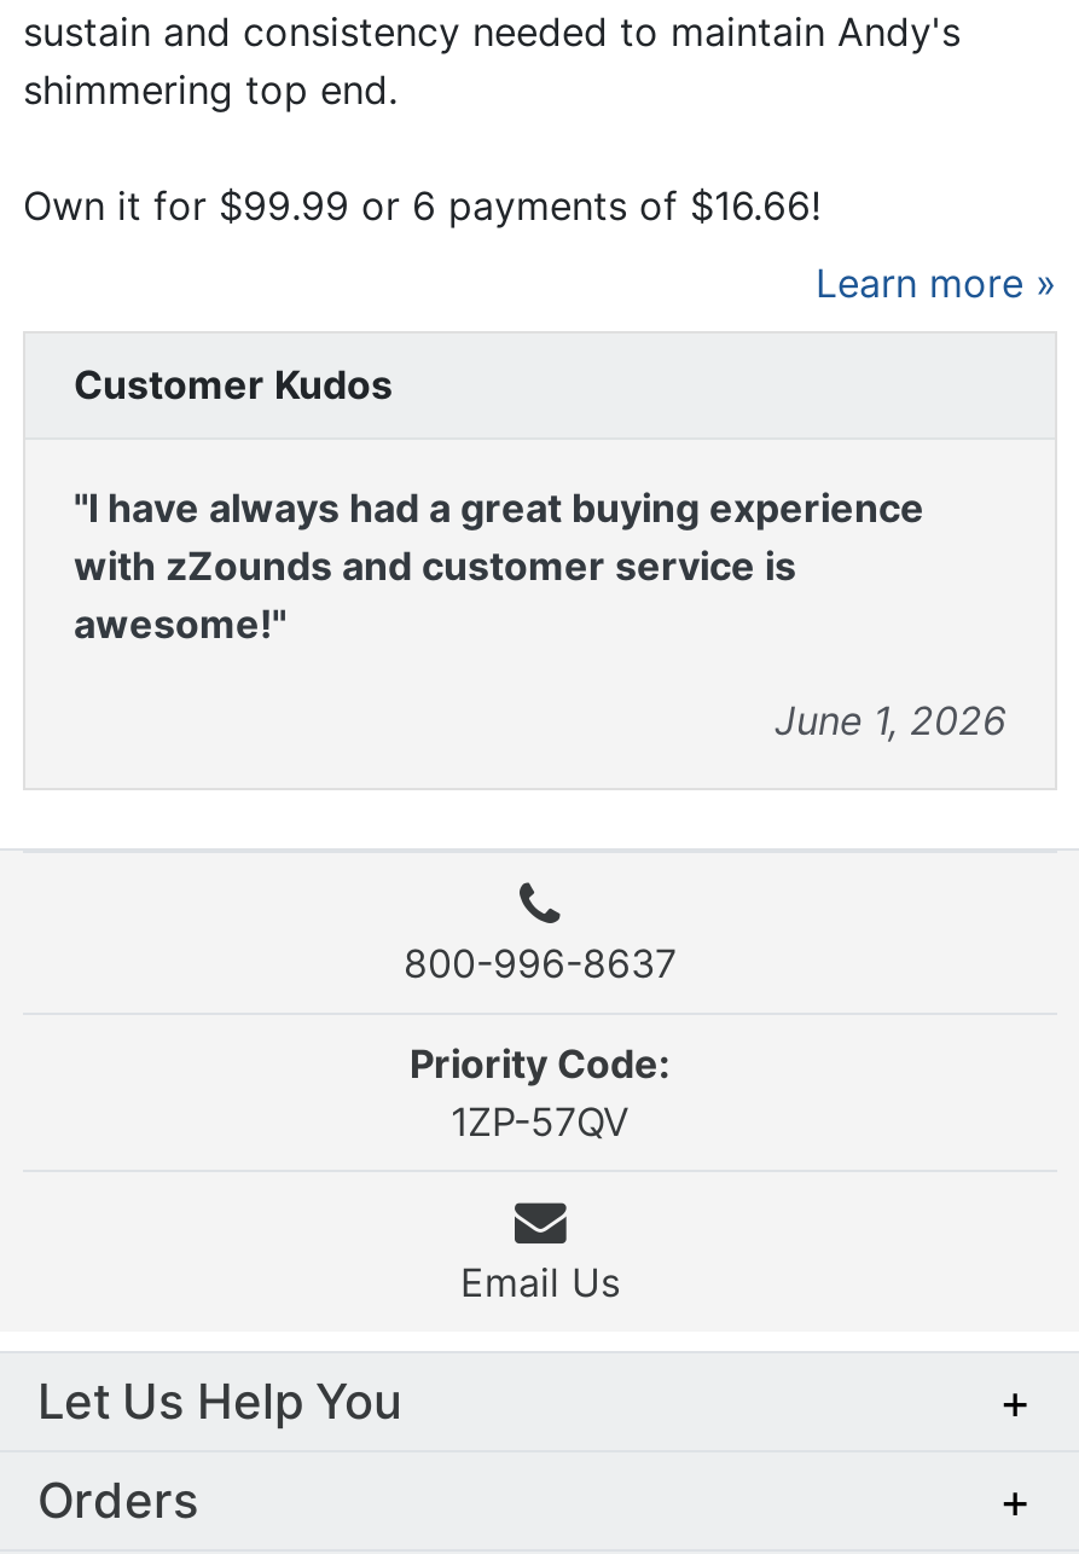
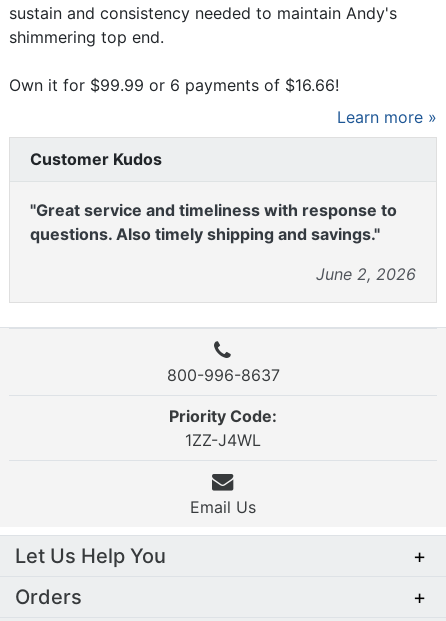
[74,484,924,648] "I have always had a great buying experience | with zZounds and customer service is | awesome!" -> [30,200,397,244] "Great service and timeliness with response to | questions. Also timely shipping and savings."
[775,697,1007,745] June 1, 2026 -> [316,264,416,284] June 2, 2026
[451,1097,630,1145] 1ZP-57QV -> [185,430,261,450] 1ZZ-J4WL

